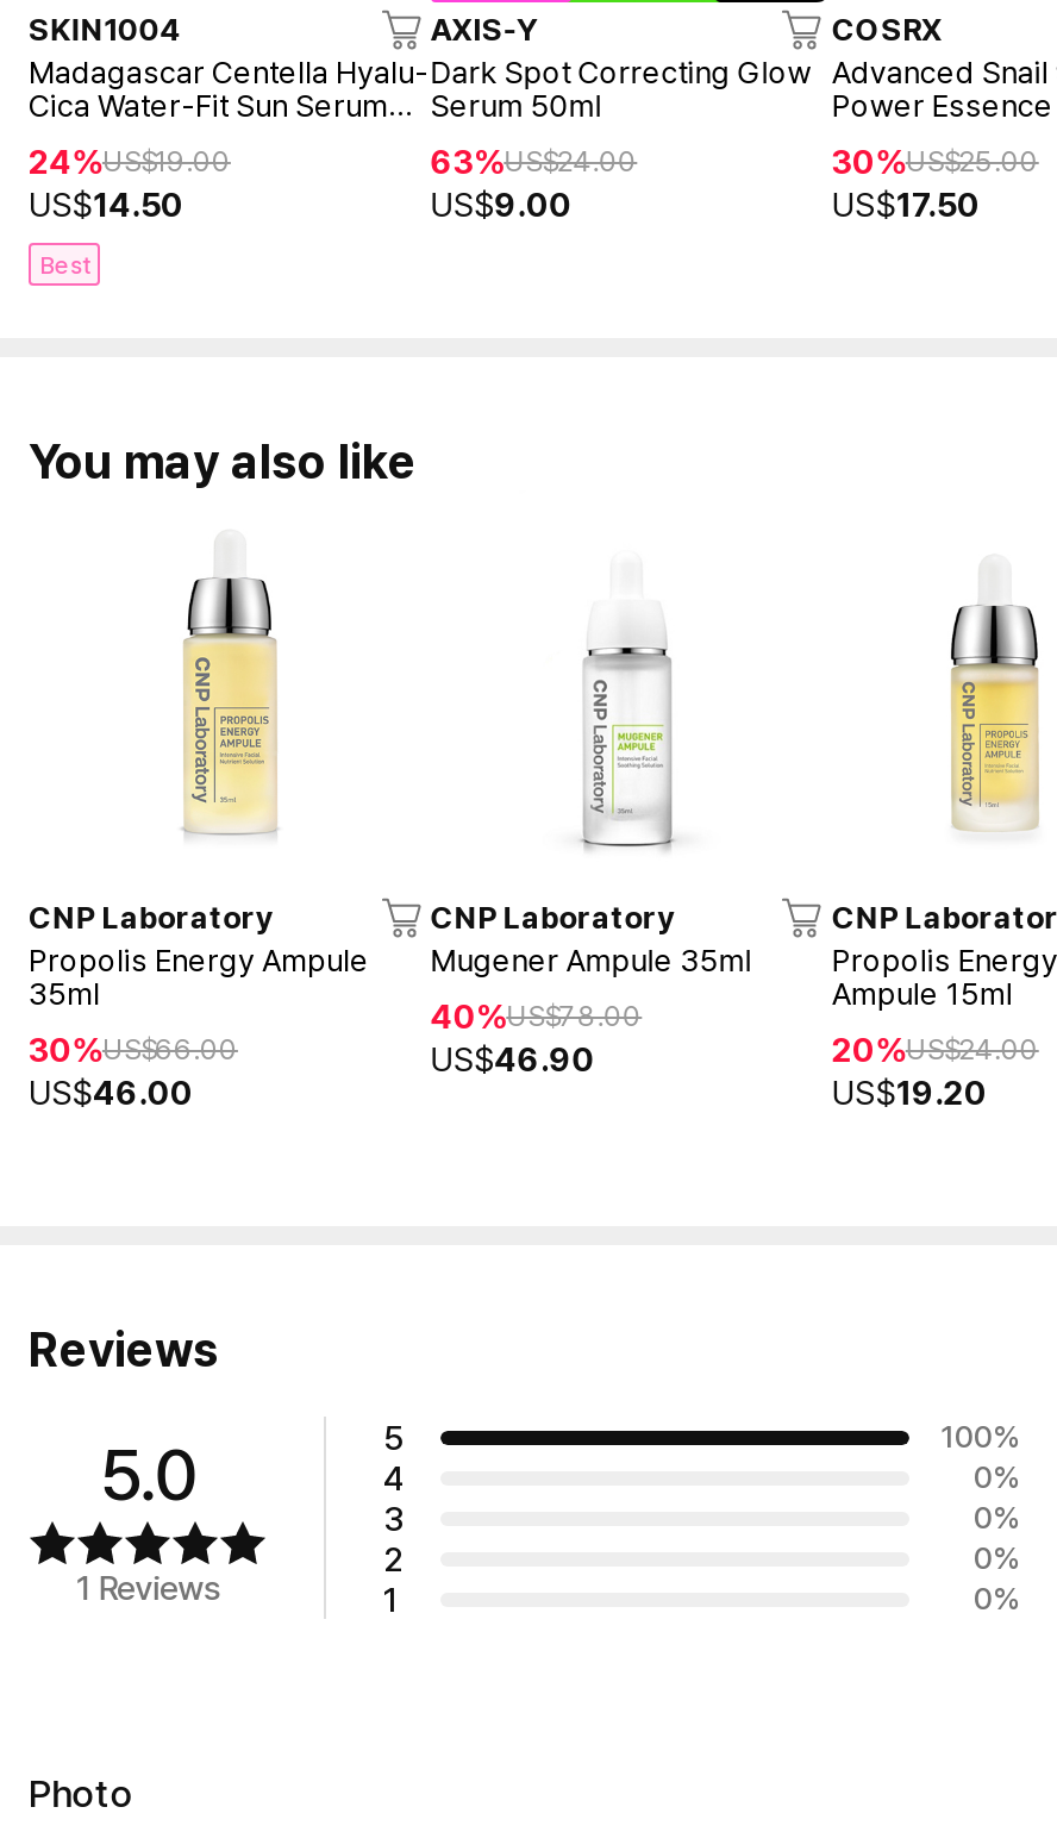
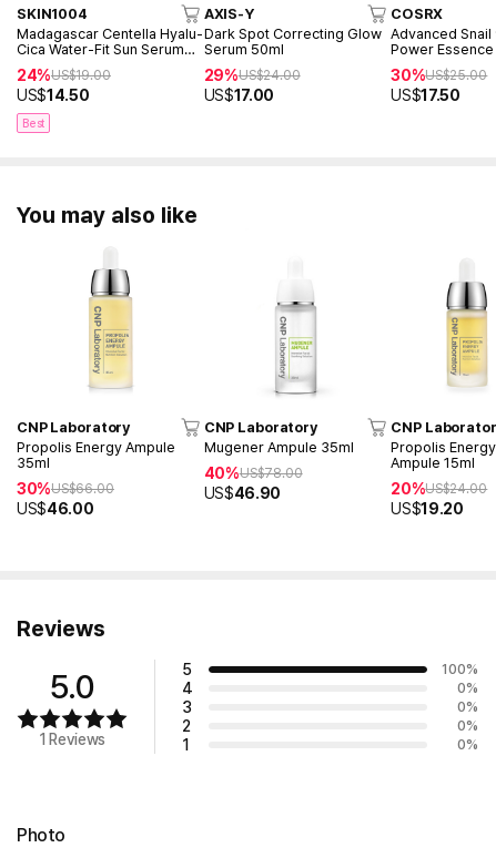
[430,142,637,223] 63%US$24.00 | US$9.00 -> [204,66,300,104] 29%US$24.00 | US$17.00

